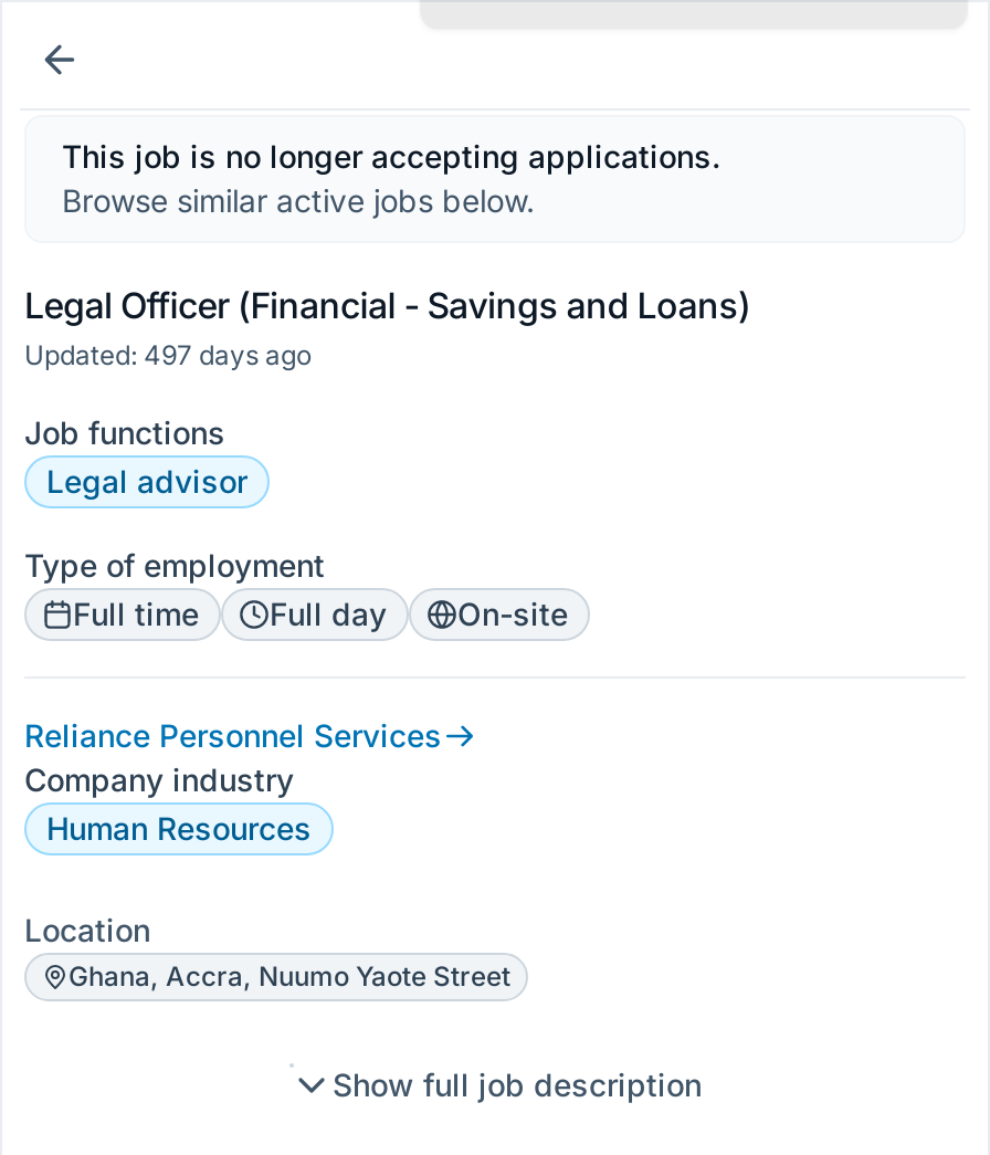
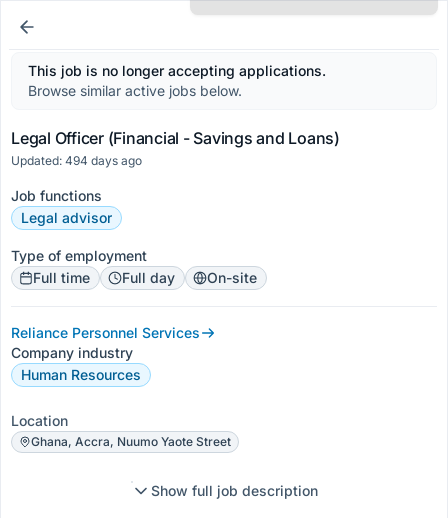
[24,338,312,371] Updated: 497 days ago -> [11,153,142,168] Updated: 494 days ago

